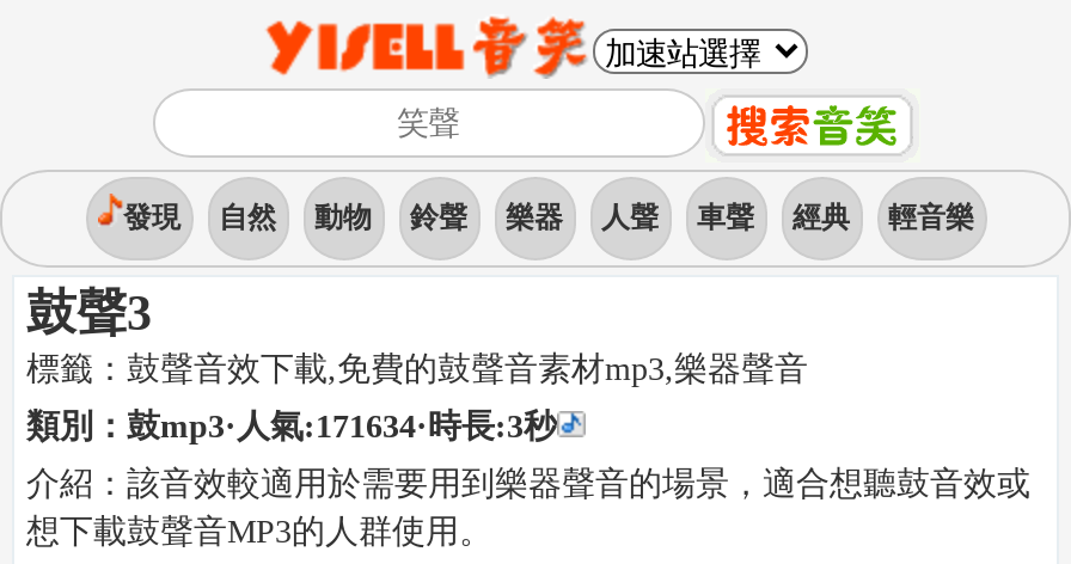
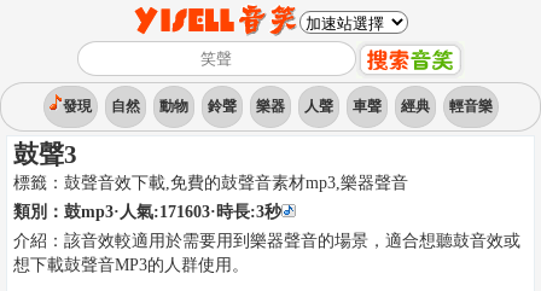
[26,409,557,445] 類別：鼓mp3·人氣:171634·時長:3秒 -> [13,203,281,221] 類別：鼓mp3·人氣:171603·時長:3秒

